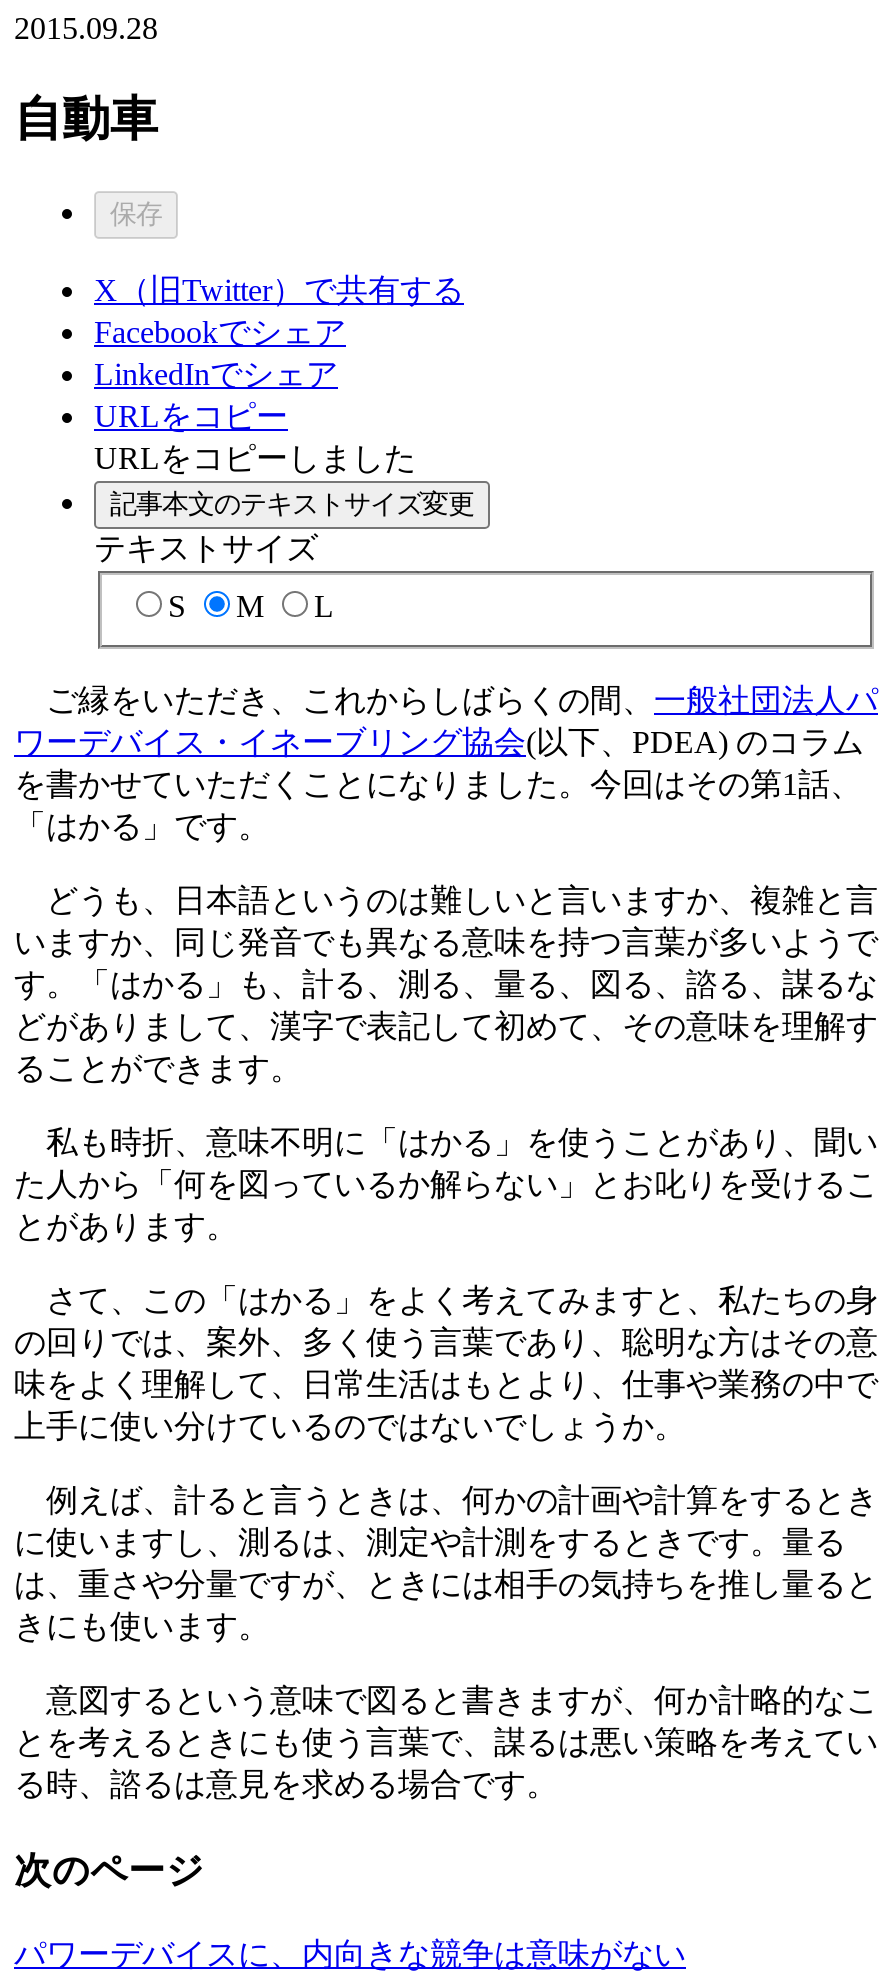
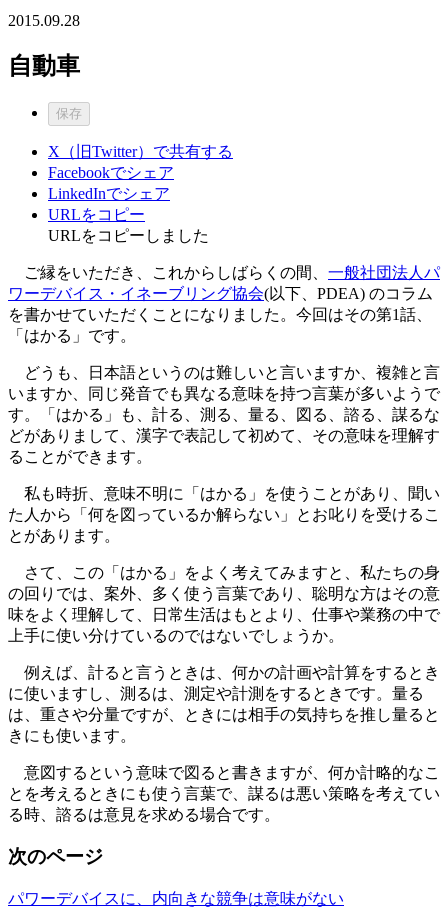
[94,488,474,623] 記事本文のテキストサイズ変更 | テキストサイズ | S | M | L -> none

